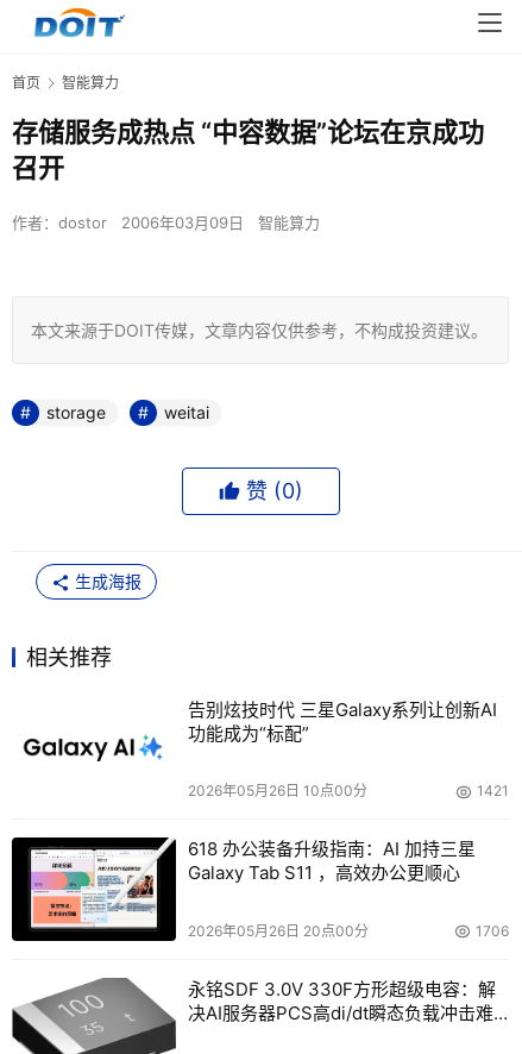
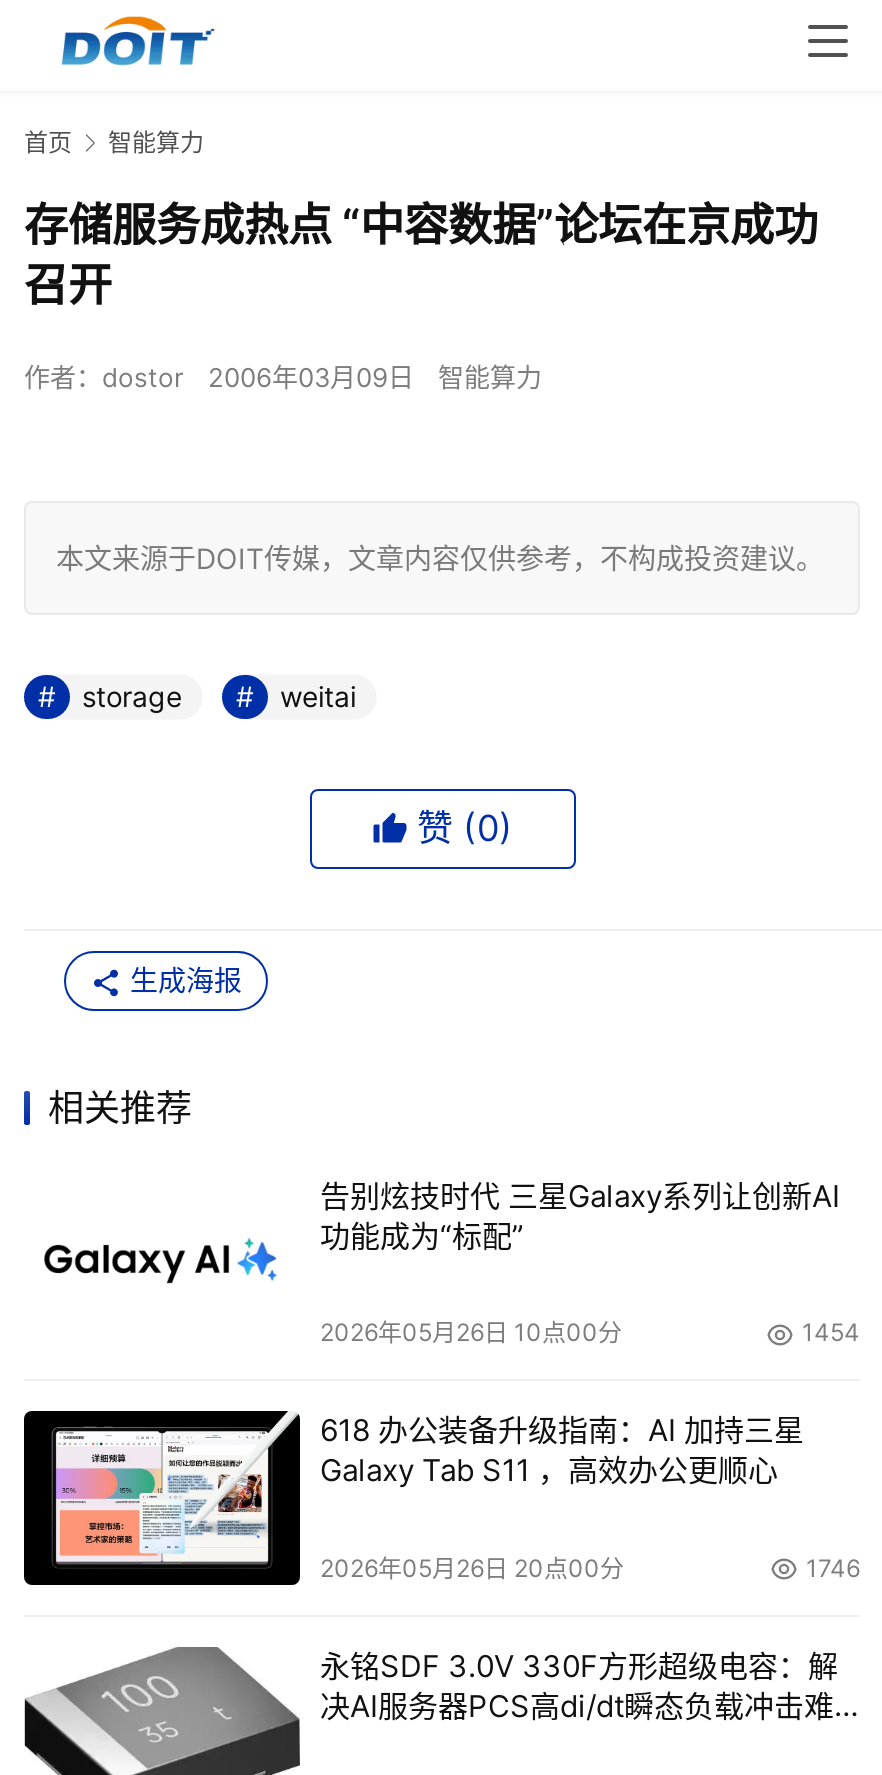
[477,782,509,800] 1421 -> [802,1318,860,1348] 1454
[476,921,509,939] 1706 -> [806,1552,860,1582] 1746

